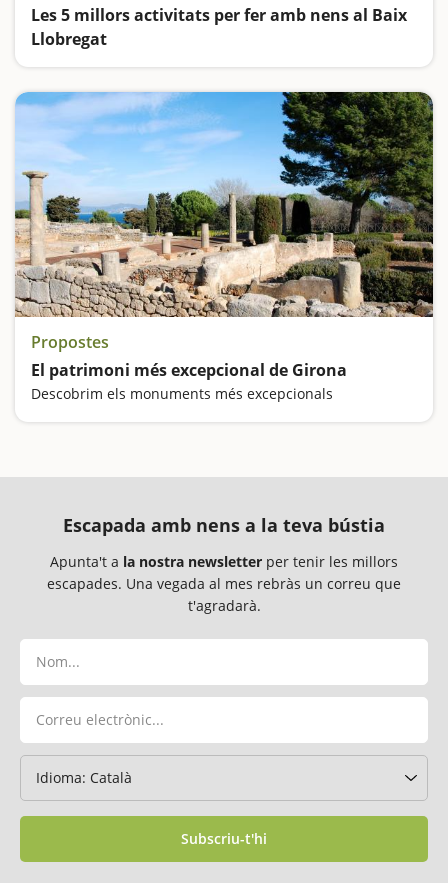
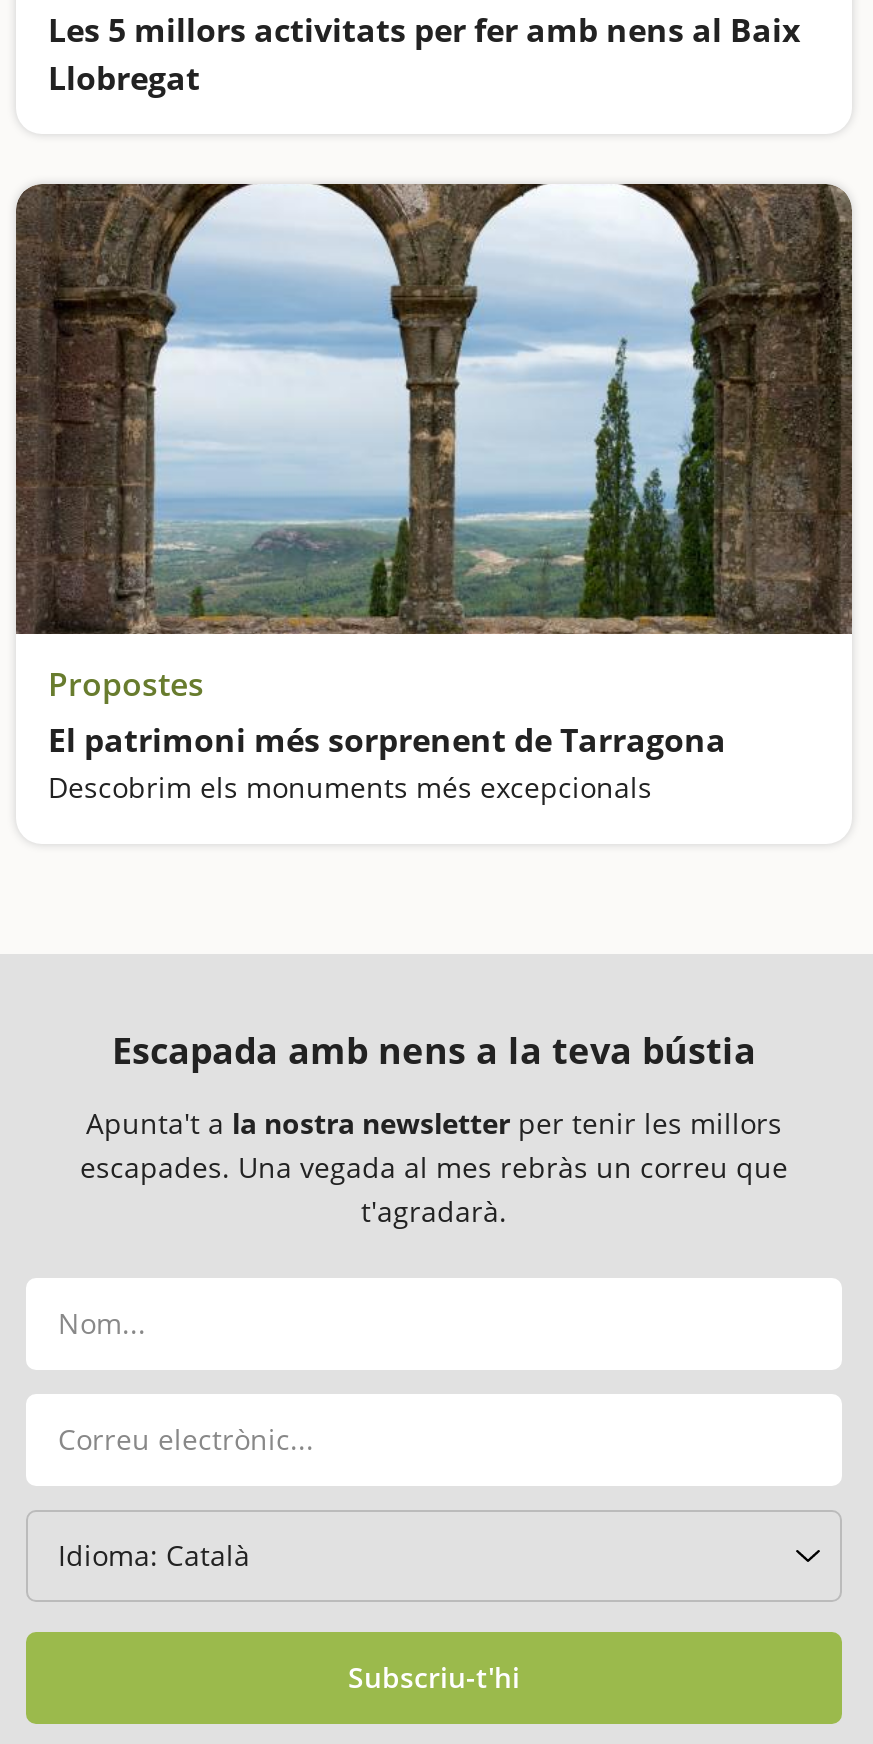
[15,91,434,318] [image] -> [14,182,854,636] [image]
[31,359,347,381] El patrimoni més excepcional de Girona -> [48,717,726,761] El patrimoni més sorprenent de Tarragona

